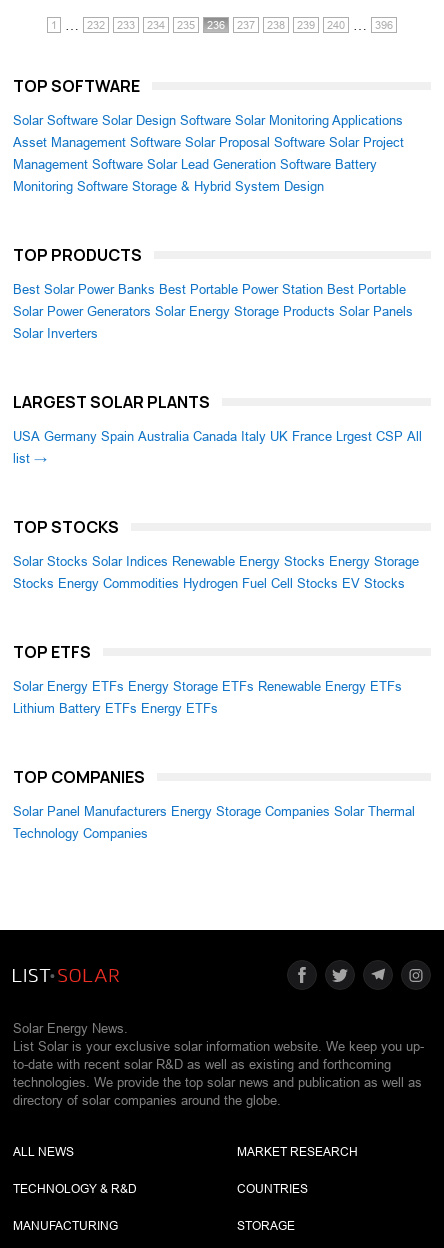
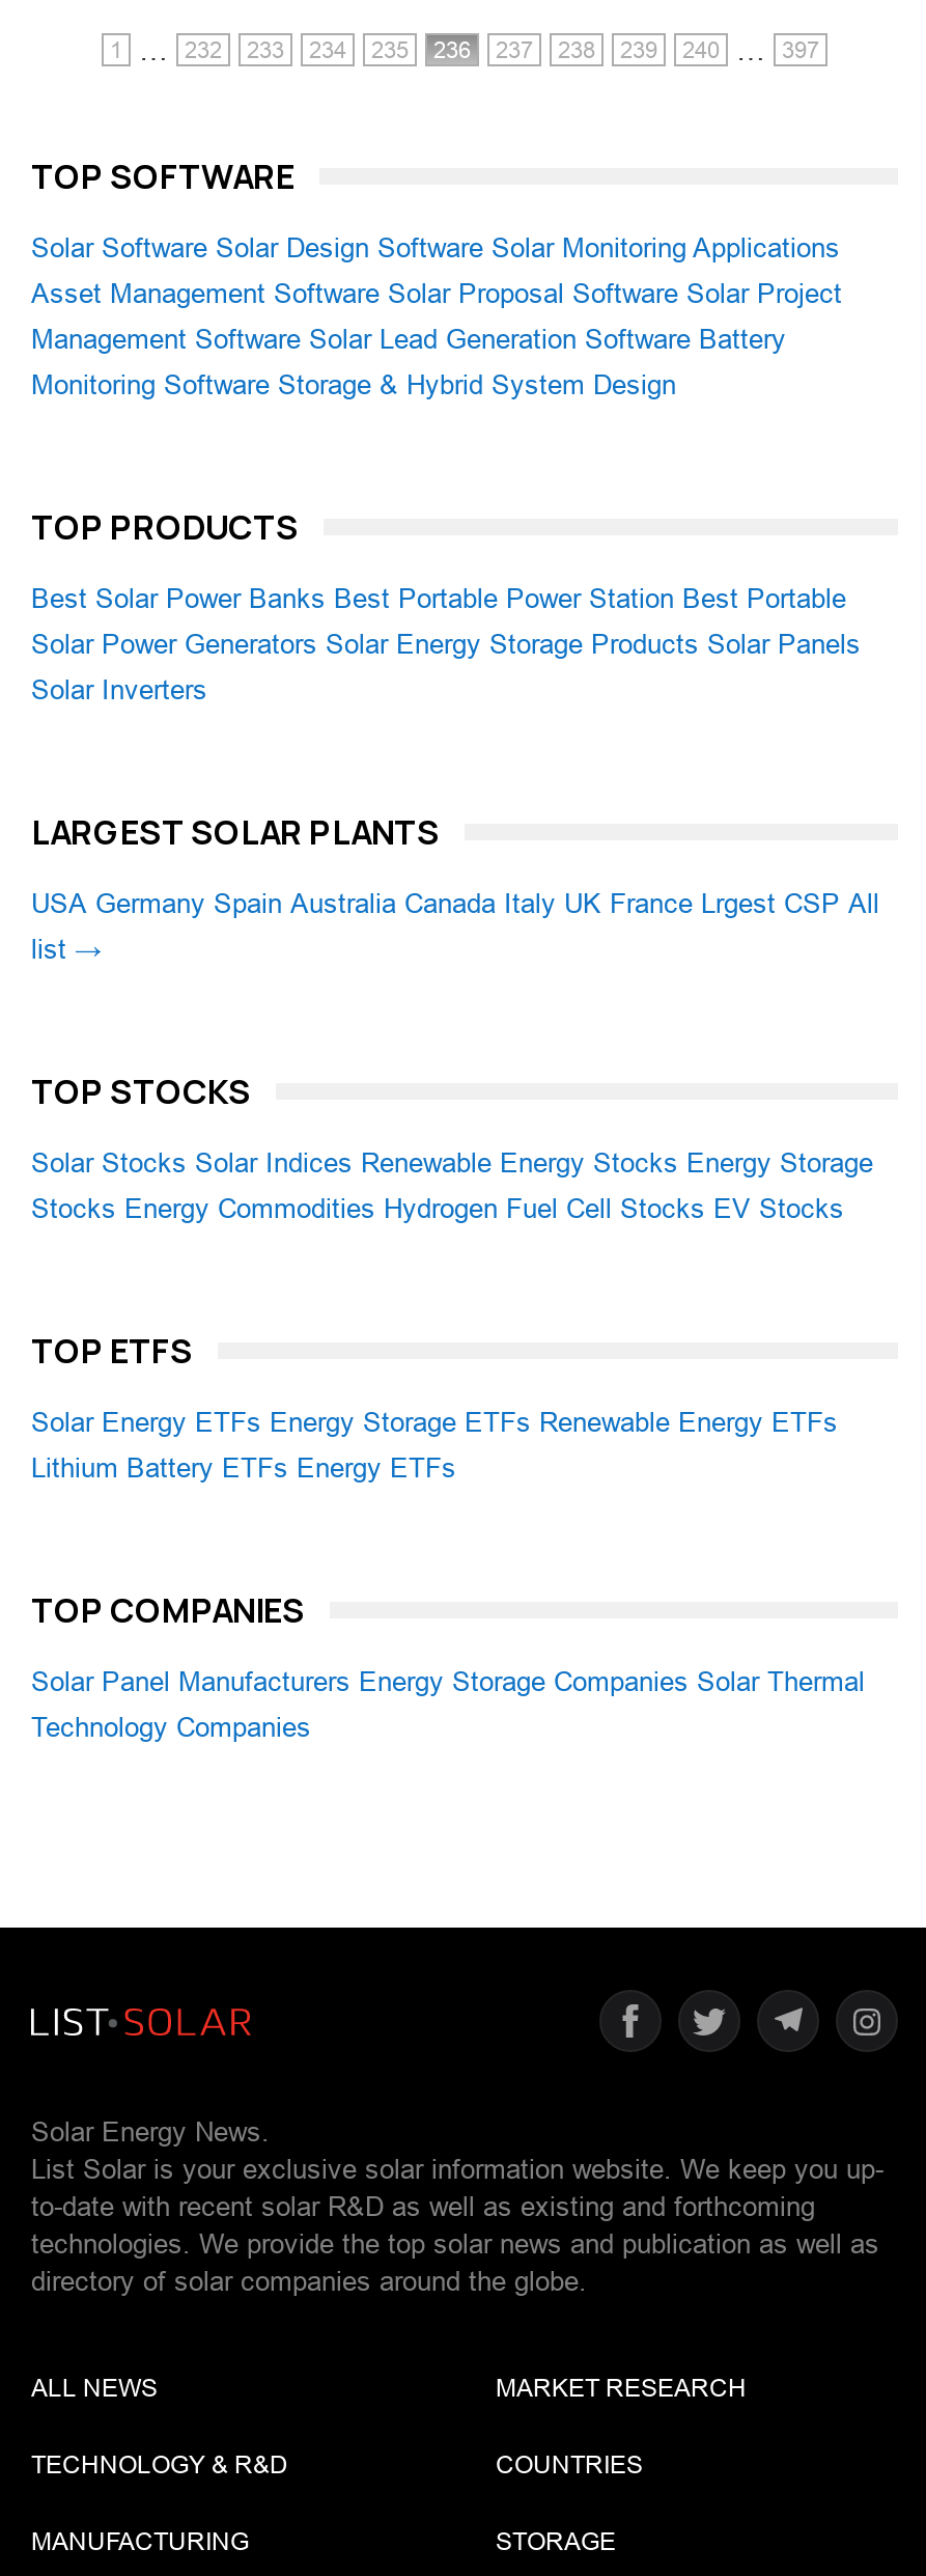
[375,19,393,31] 396 -> [782,37,819,62] 397

